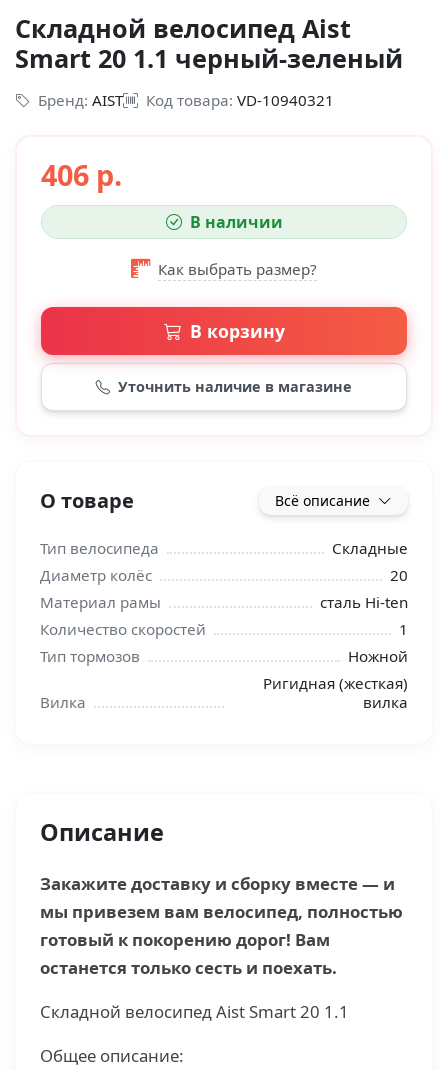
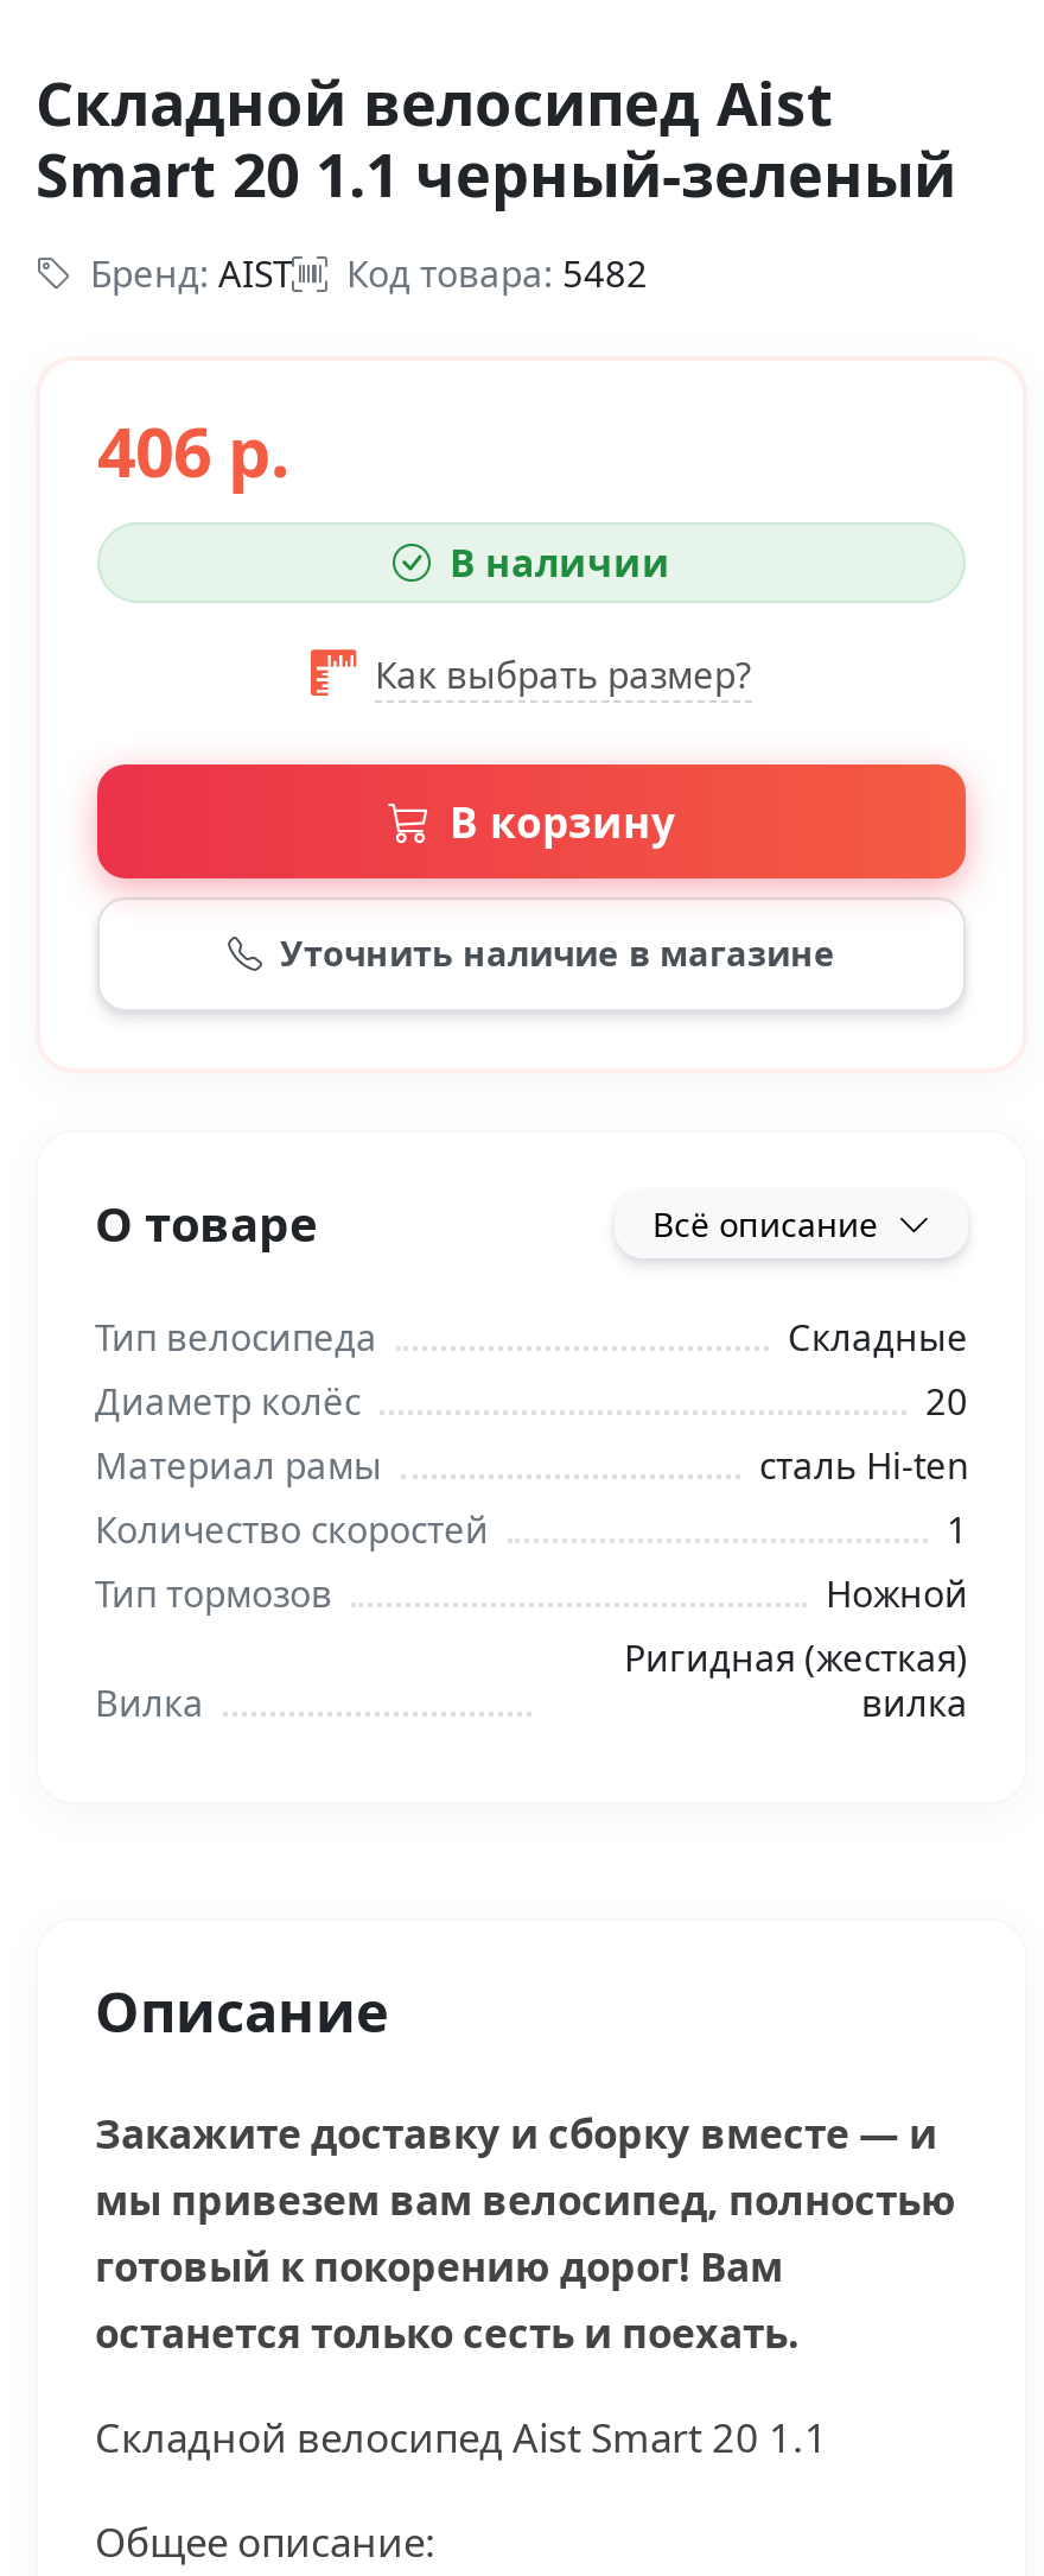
[34,90,334,110] Бренд: AIST Код товара: VD-10940321 -> [81,249,648,297] Бренд: AIST Код товара: 5482

